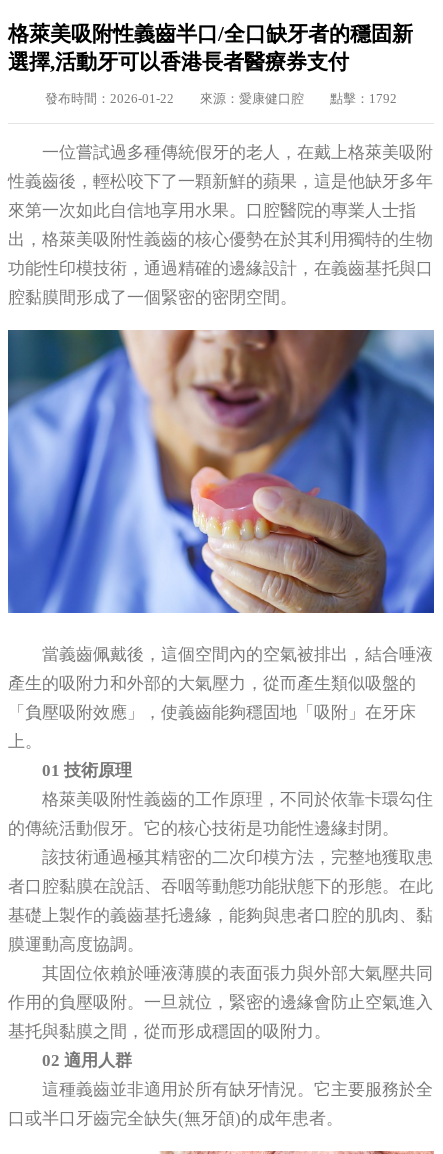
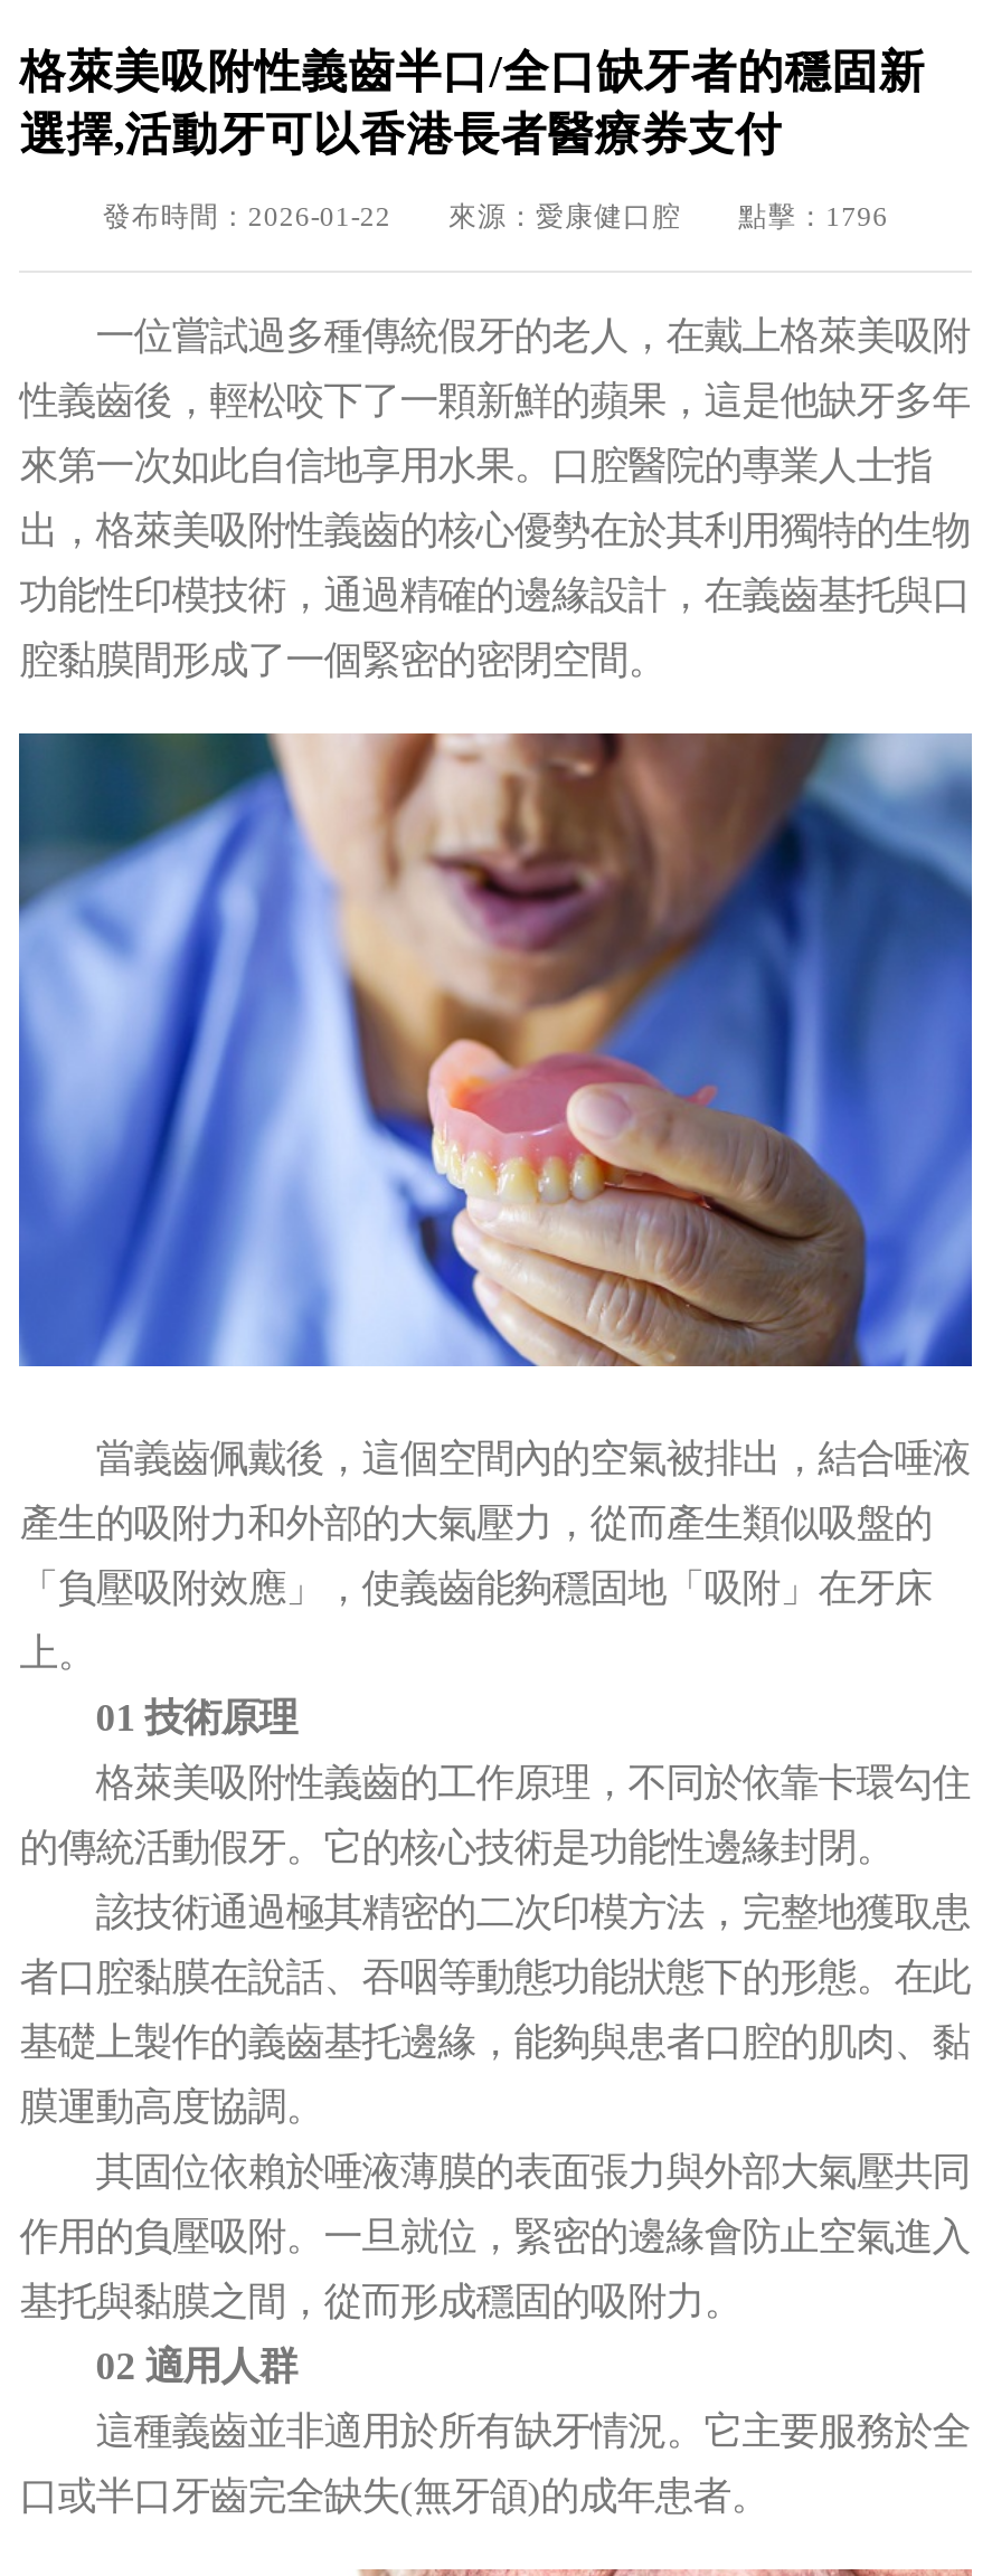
[45,92,397,106] 發布時間：2026-01-22 來源：愛康健口腔 點擊：1792 -> [102,201,888,232] 發布時間：2026-01-22 來源：愛康健口腔 點擊：1796

